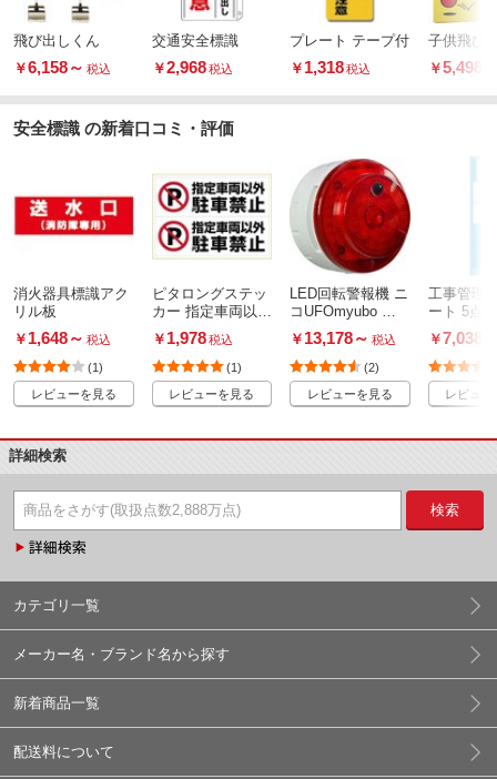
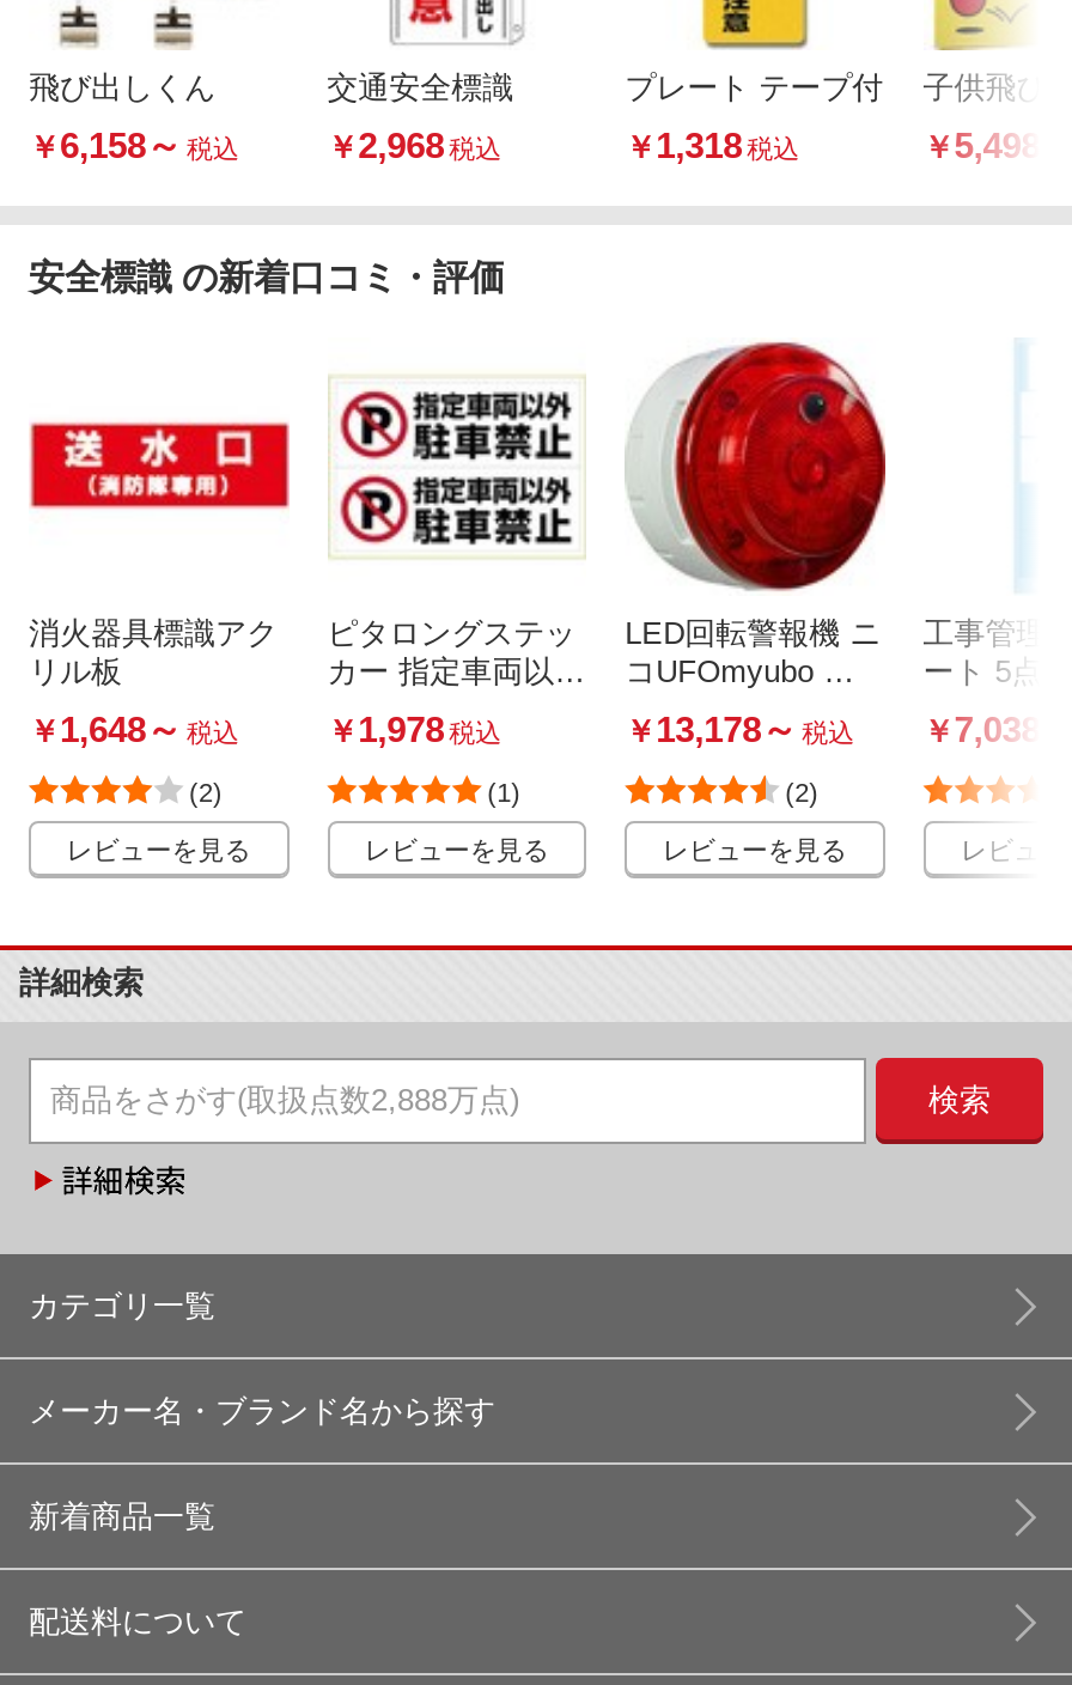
[88,361,103,374] (1) -> [189,778,223,807] (2)

